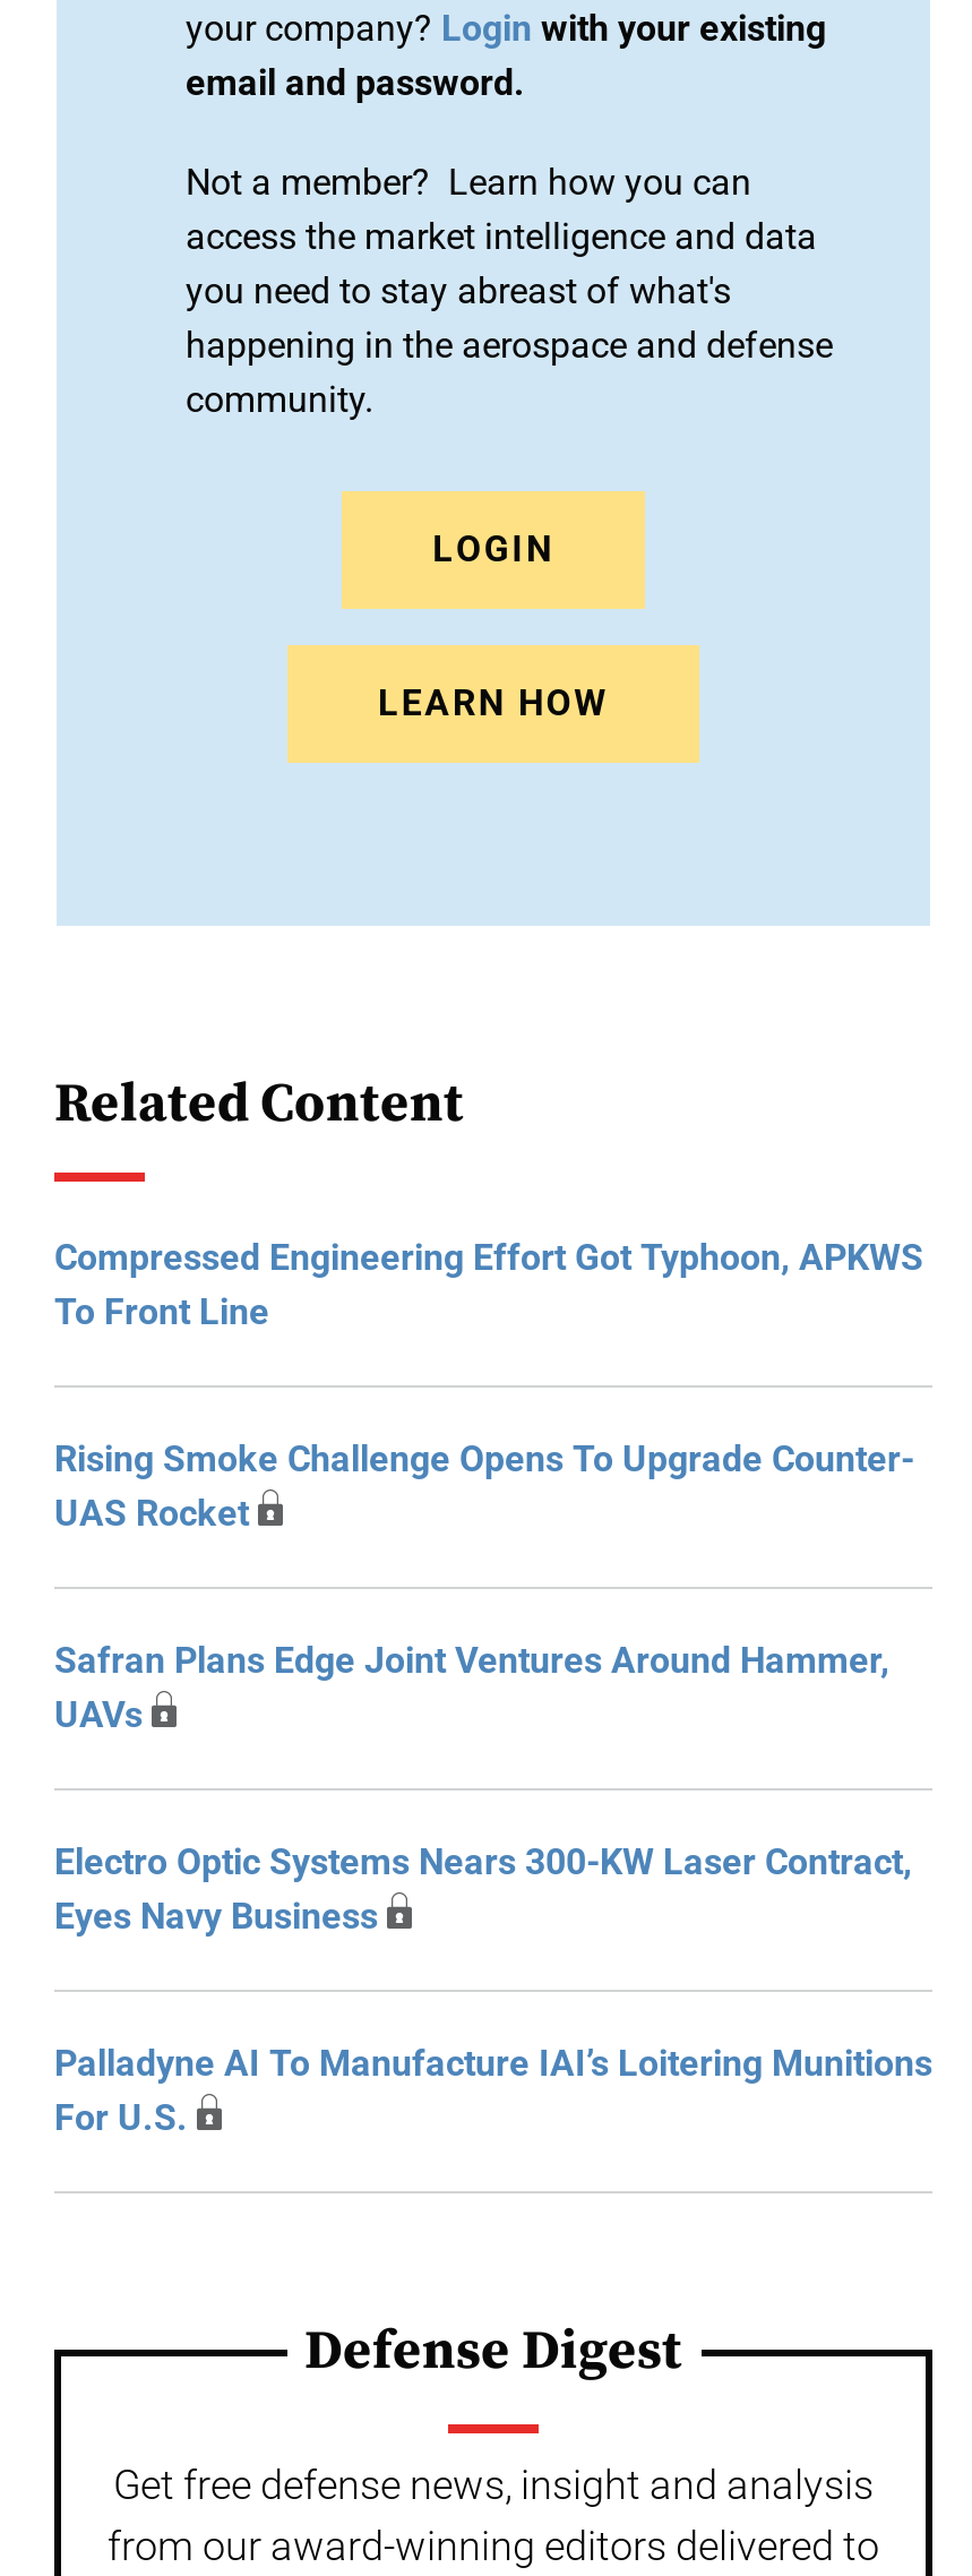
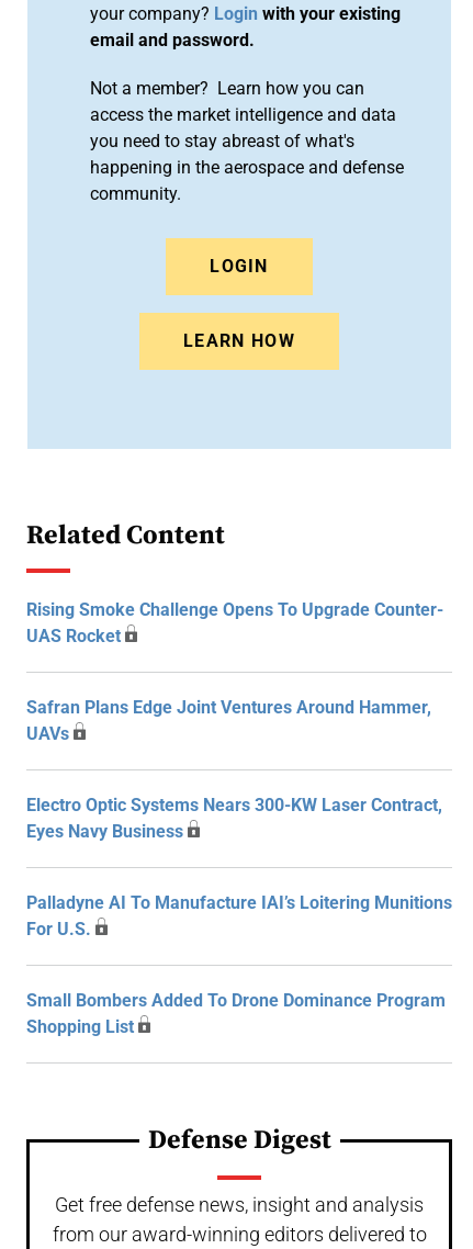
[54,1236,923,1333] Compressed Engineering Effort Got Typhoon, APKWS | To Front Line -> none
moved [54,1437,932,2139] -> [26,599,452,939]: Rising Smoke Challenge Opens To Upgrade Counter- | UAS Rocket | Safran Plans Edge Joint Ventures Around Hammer, | UAVs | Electro Optic Systems Nears 300-KW Laser Contract, | Eyes Navy Business | Palladyne AI To Manufacture IAI’s Loitering Munitions | For U.S.
none -> [26,990,446,1037] Small Bombers Added To Drone Dominance Program | Shopping List

